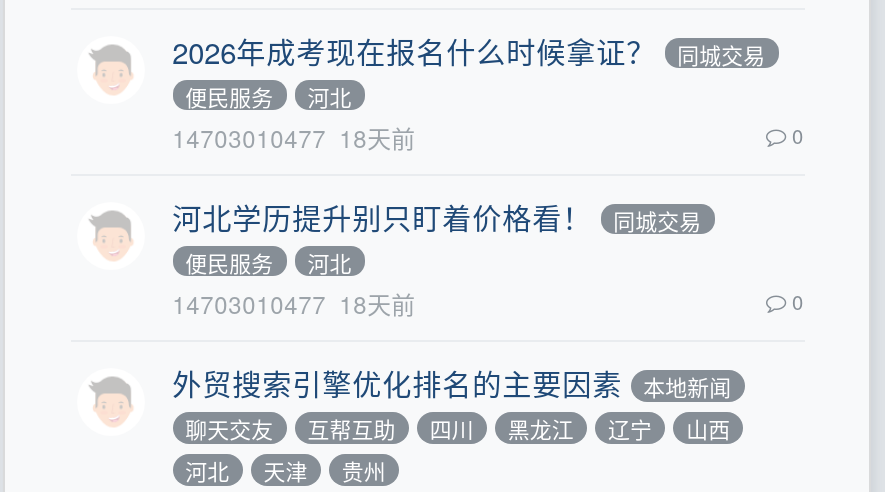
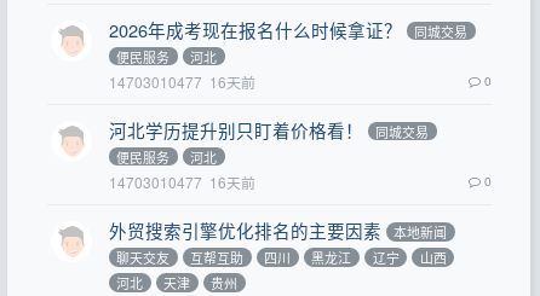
[172,120,415,154] 14703010477 18天前 -> [108,72,256,92] 14703010477 16天前
[172,287,415,321] 14703010477 18天前 -> [108,172,256,192] 14703010477 16天前

